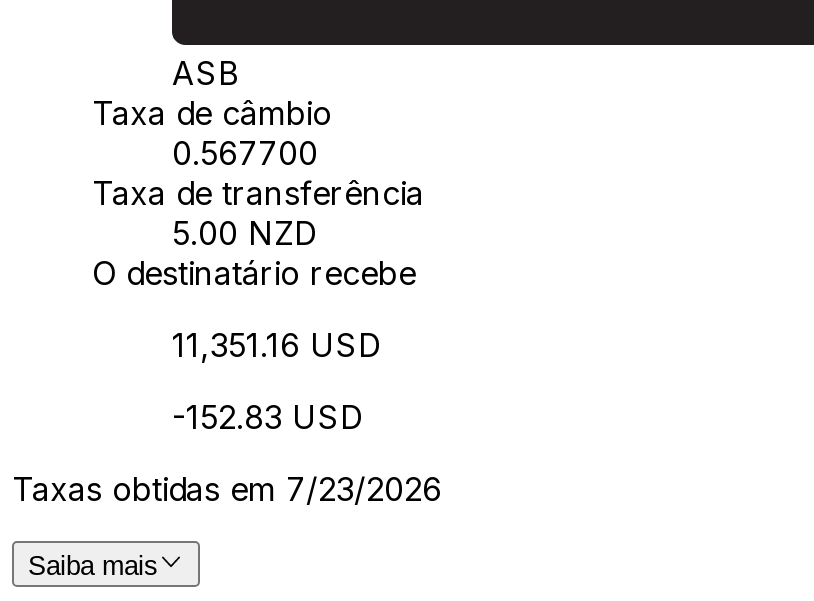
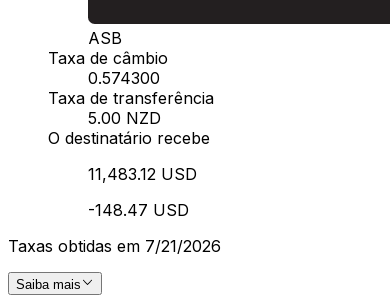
[172,133,318,173] 0.567700 -> [88,68,160,88] 0.574300
[172,325,382,365] 11,351.16 USD -> [88,164,197,184] 11,483.12 USD
[172,397,364,437] -152.83 USD -> [88,200,189,220] -148.47 USD
[12,469,442,509] Taxas obtidas em 7/23/2026 -> [8,236,221,256] Taxas obtidas em 7/21/2026

